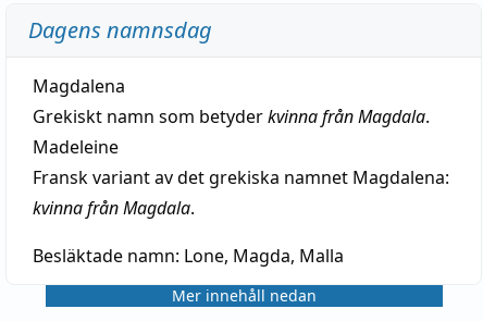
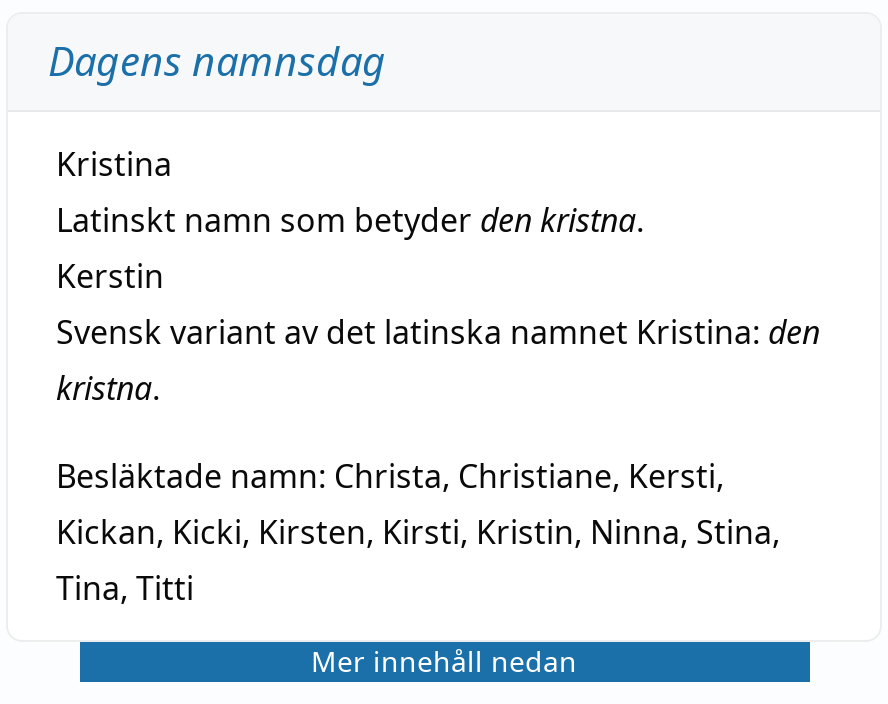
[33,74,449,219] Magdalena | Grekiskt namn som betyder kvinna från Magdala. | Madeleine | Fransk variant av det grekiska namnet Magdalena: | kvinna från Magdala. -> [56,141,820,409] Kristina | Latinskt namn som betyder den kristna. | Kerstin | Svensk variant av det latinska namnet Kristina: den | kristna.
[33,243,344,267] Besläktade namn: Lone, Magda, Malla -> [56,453,780,609] Besläktade namn: Christa, Christiane, Kersti, | Kickan, Kicki, Kirsten, Kirsti, Kristin, Ninna, Stina, | Tina, Titti

